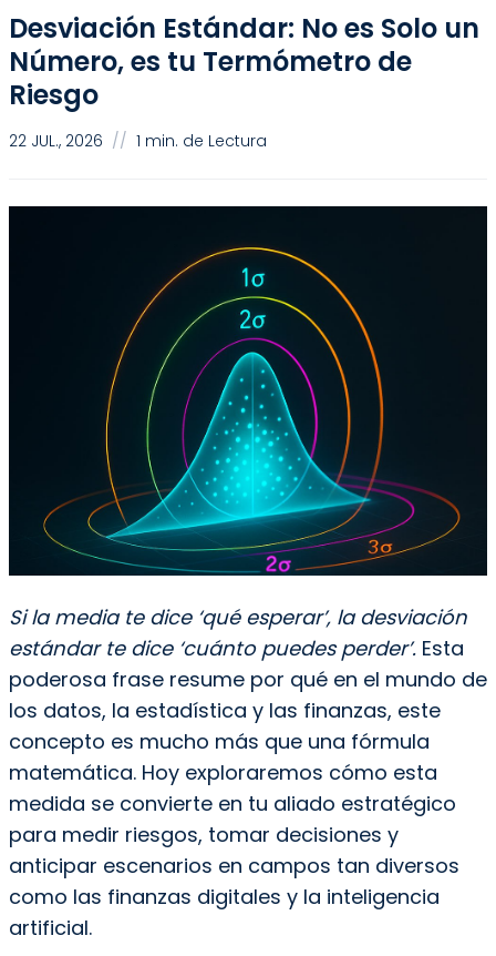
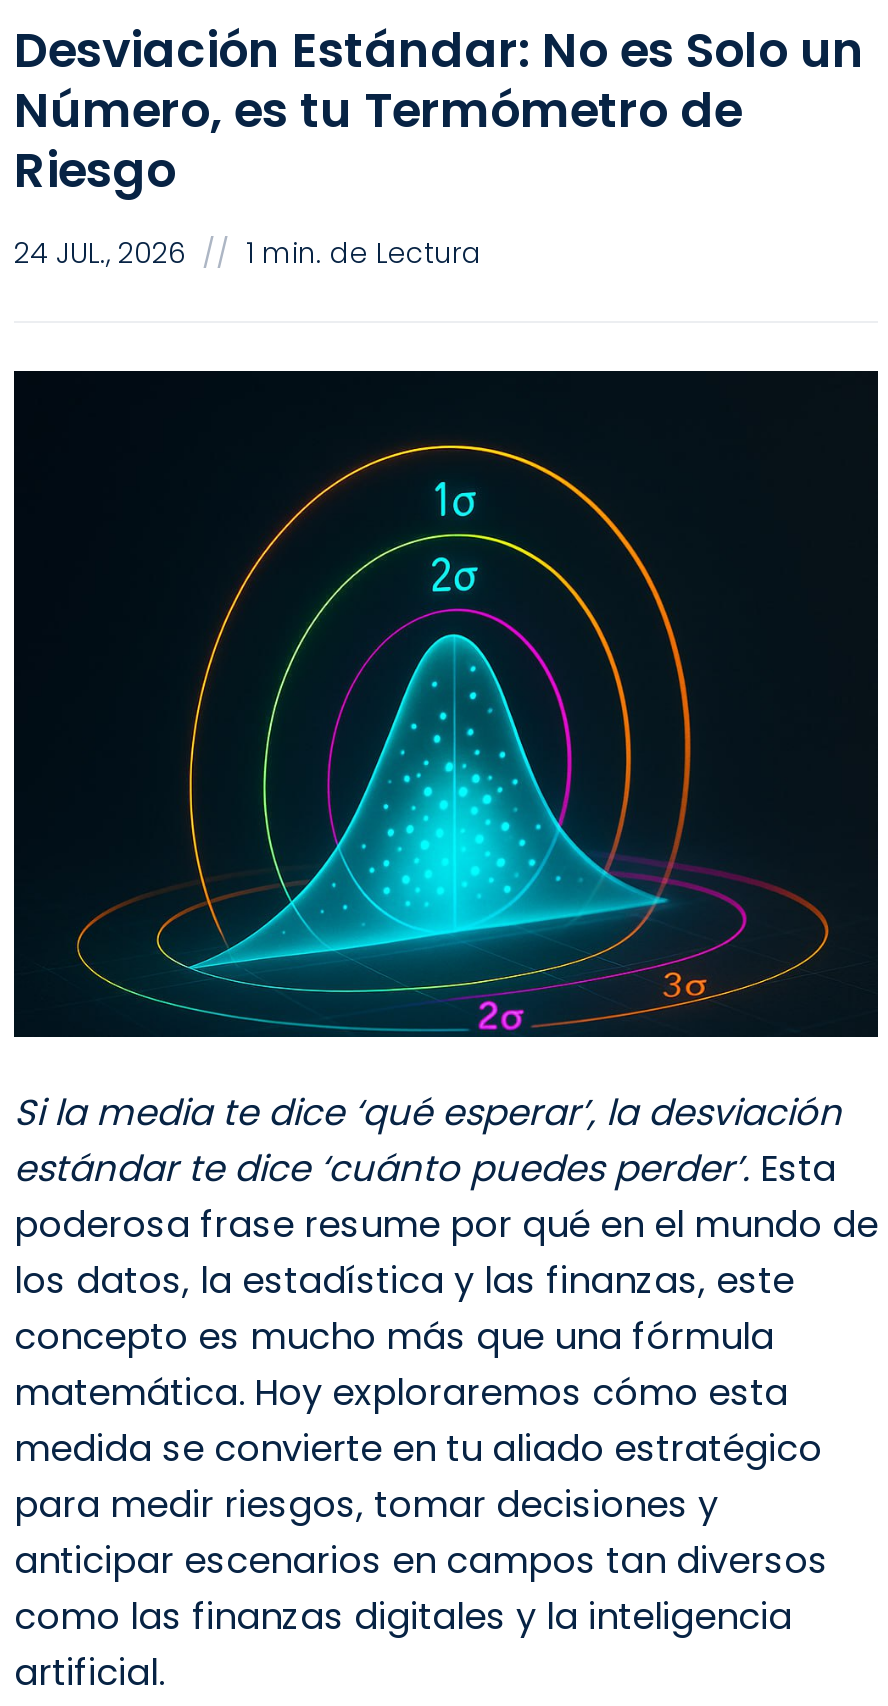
[9,130,267,152] 22 JUL., 2026 // 1 min. de Lectura -> [14,233,482,273] 24 JUL., 2026 // 1 min. de Lectura

